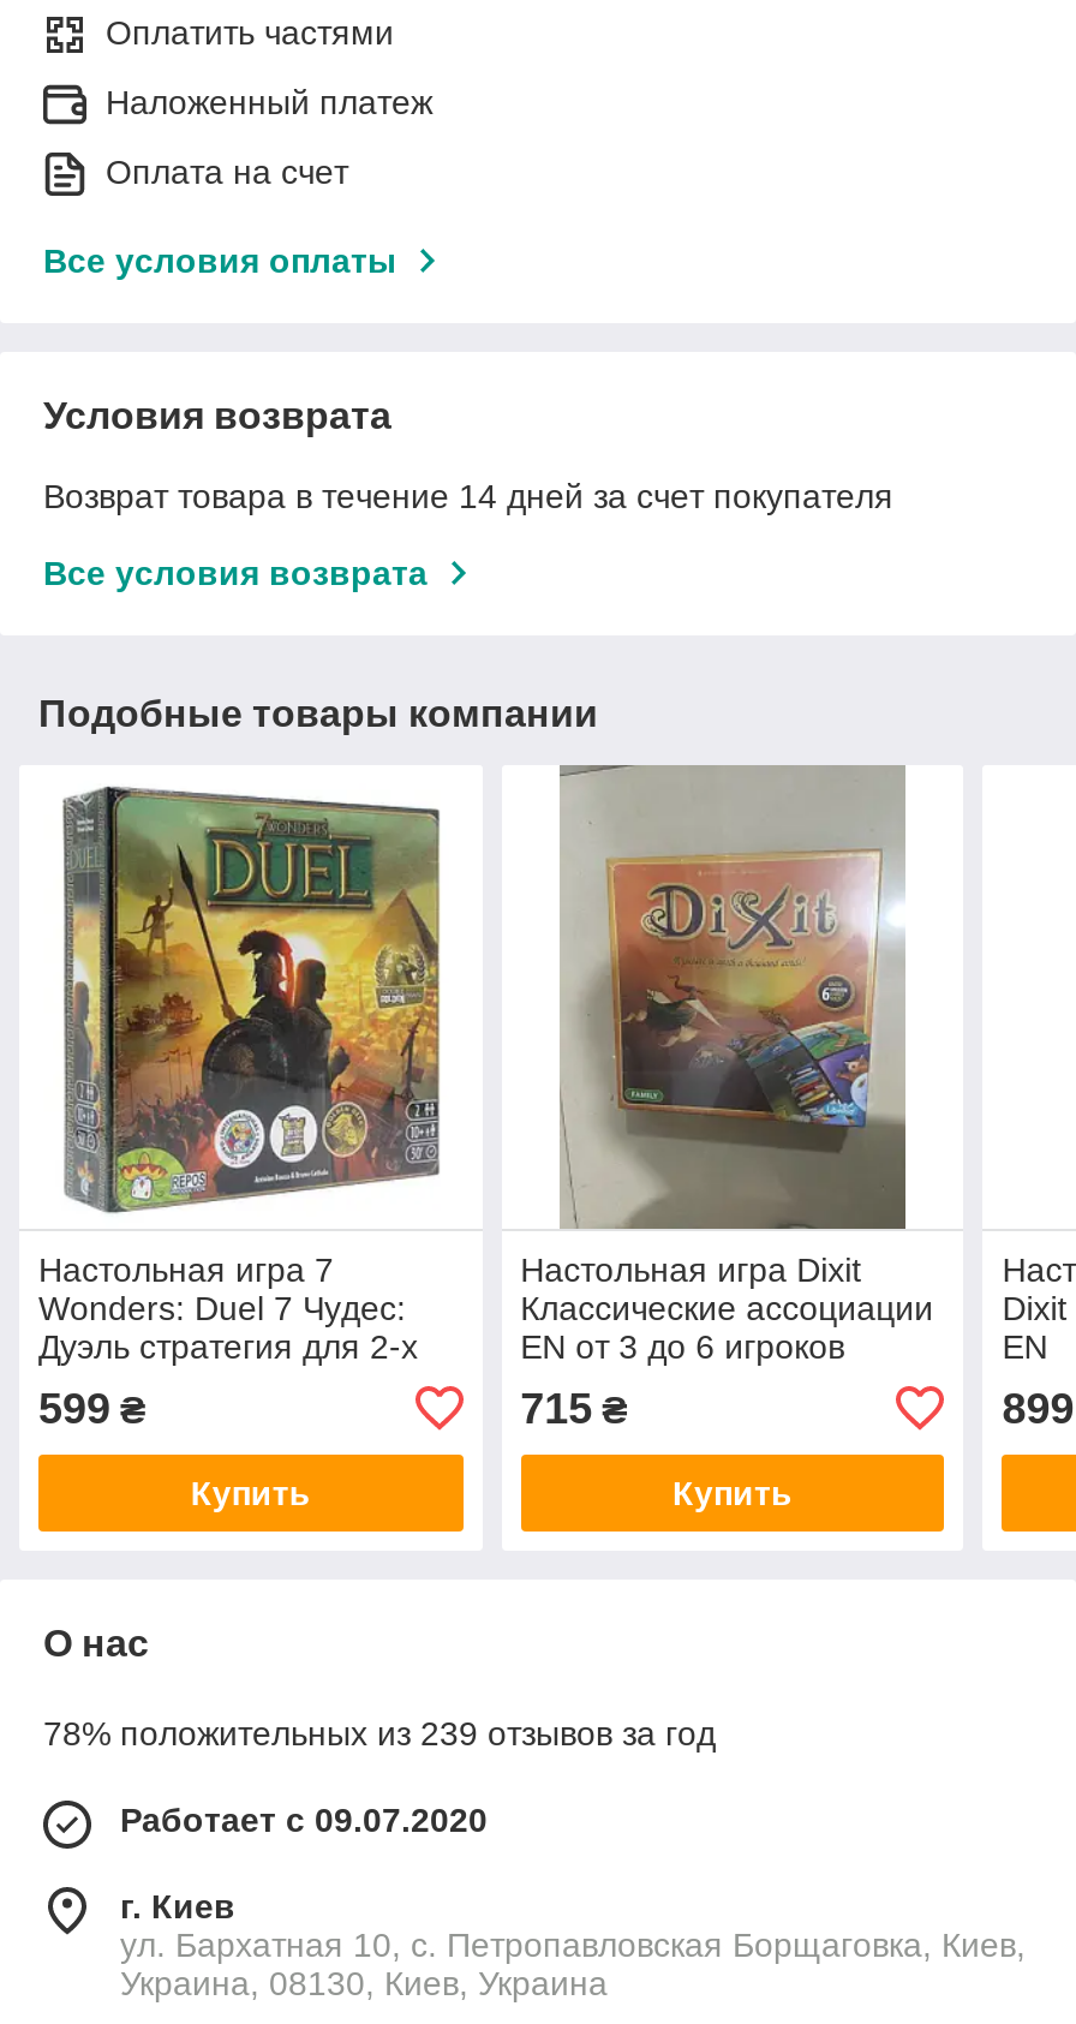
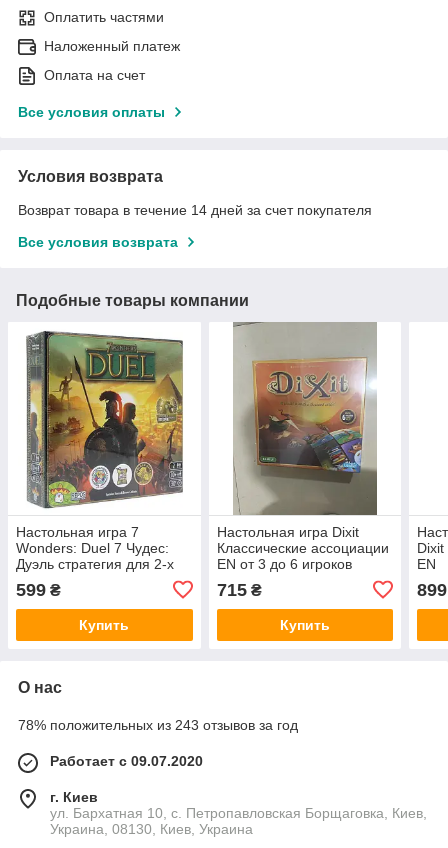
[43,1714,716,1752] 78% положительных из 239 отзывов за год -> [18,717,298,733] 78% положительных из 243 отзывов за год

